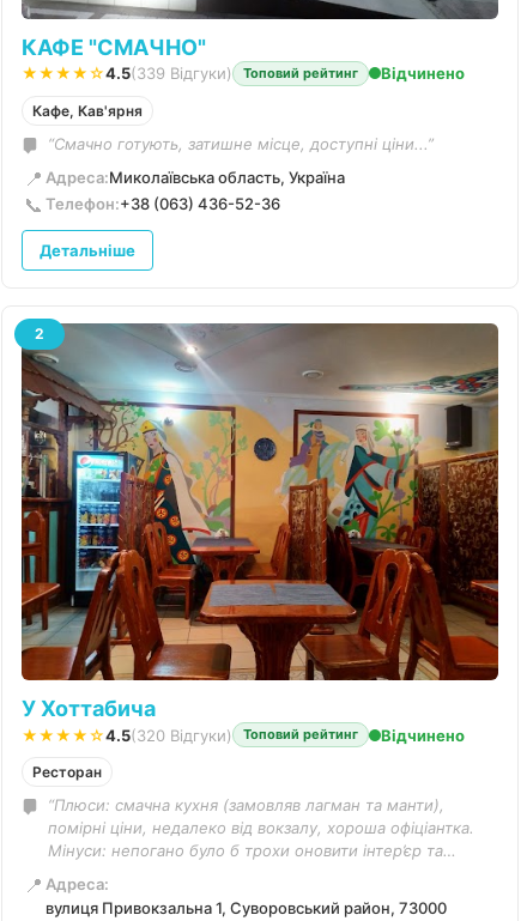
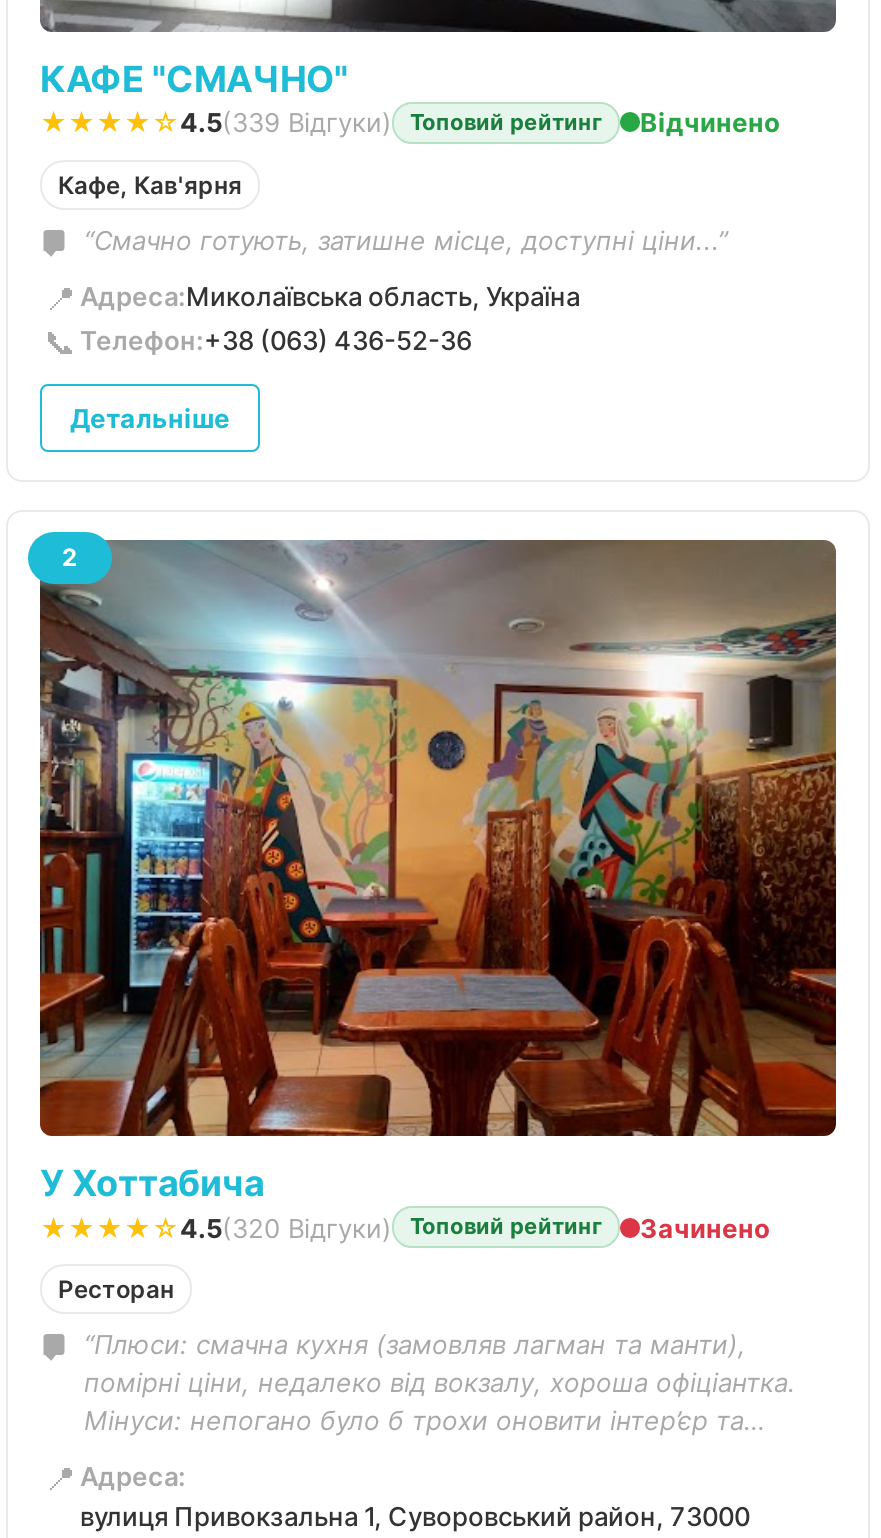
[381,725,465,744] Відчинено -> [640,1211,770,1243] Зачинено

